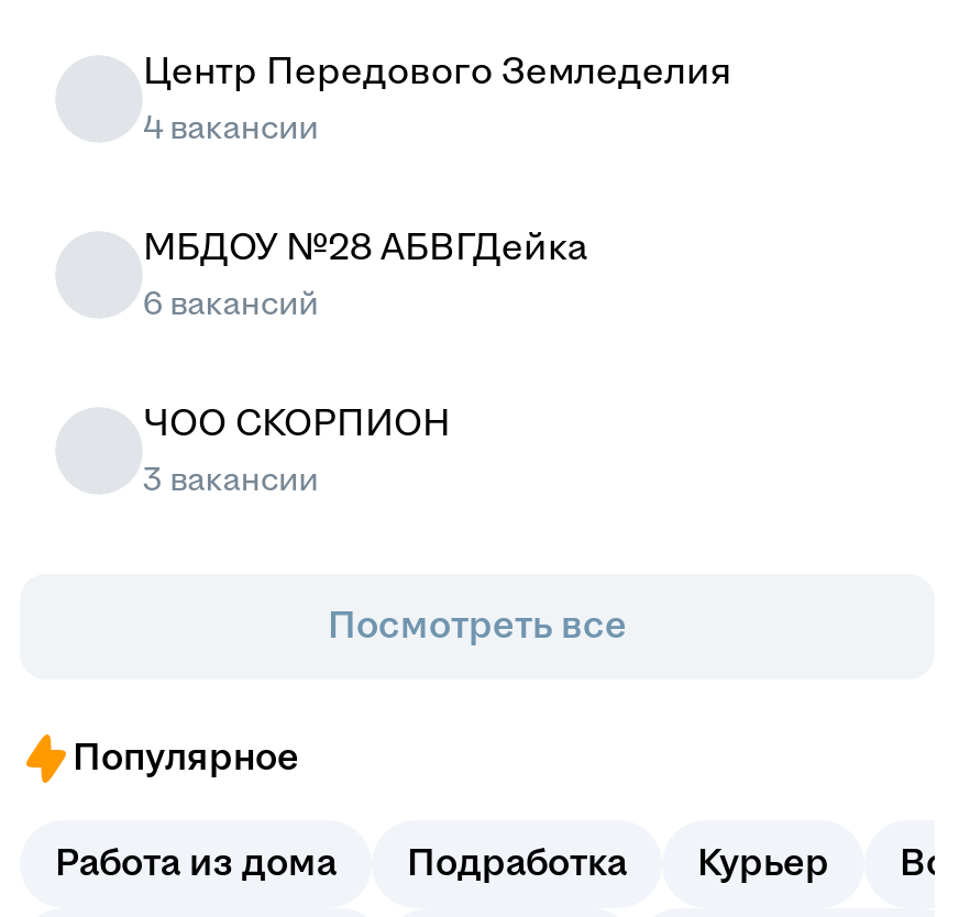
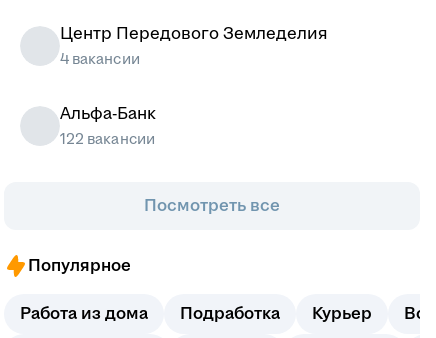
[143,227,587,497] МБДОУ №28 АБВГДейка | 6 вакансий | ЧОО СКОРПИОН | 3 вакансии -> [60,104,156,147] Альфа-Банк | 122 вакансии

